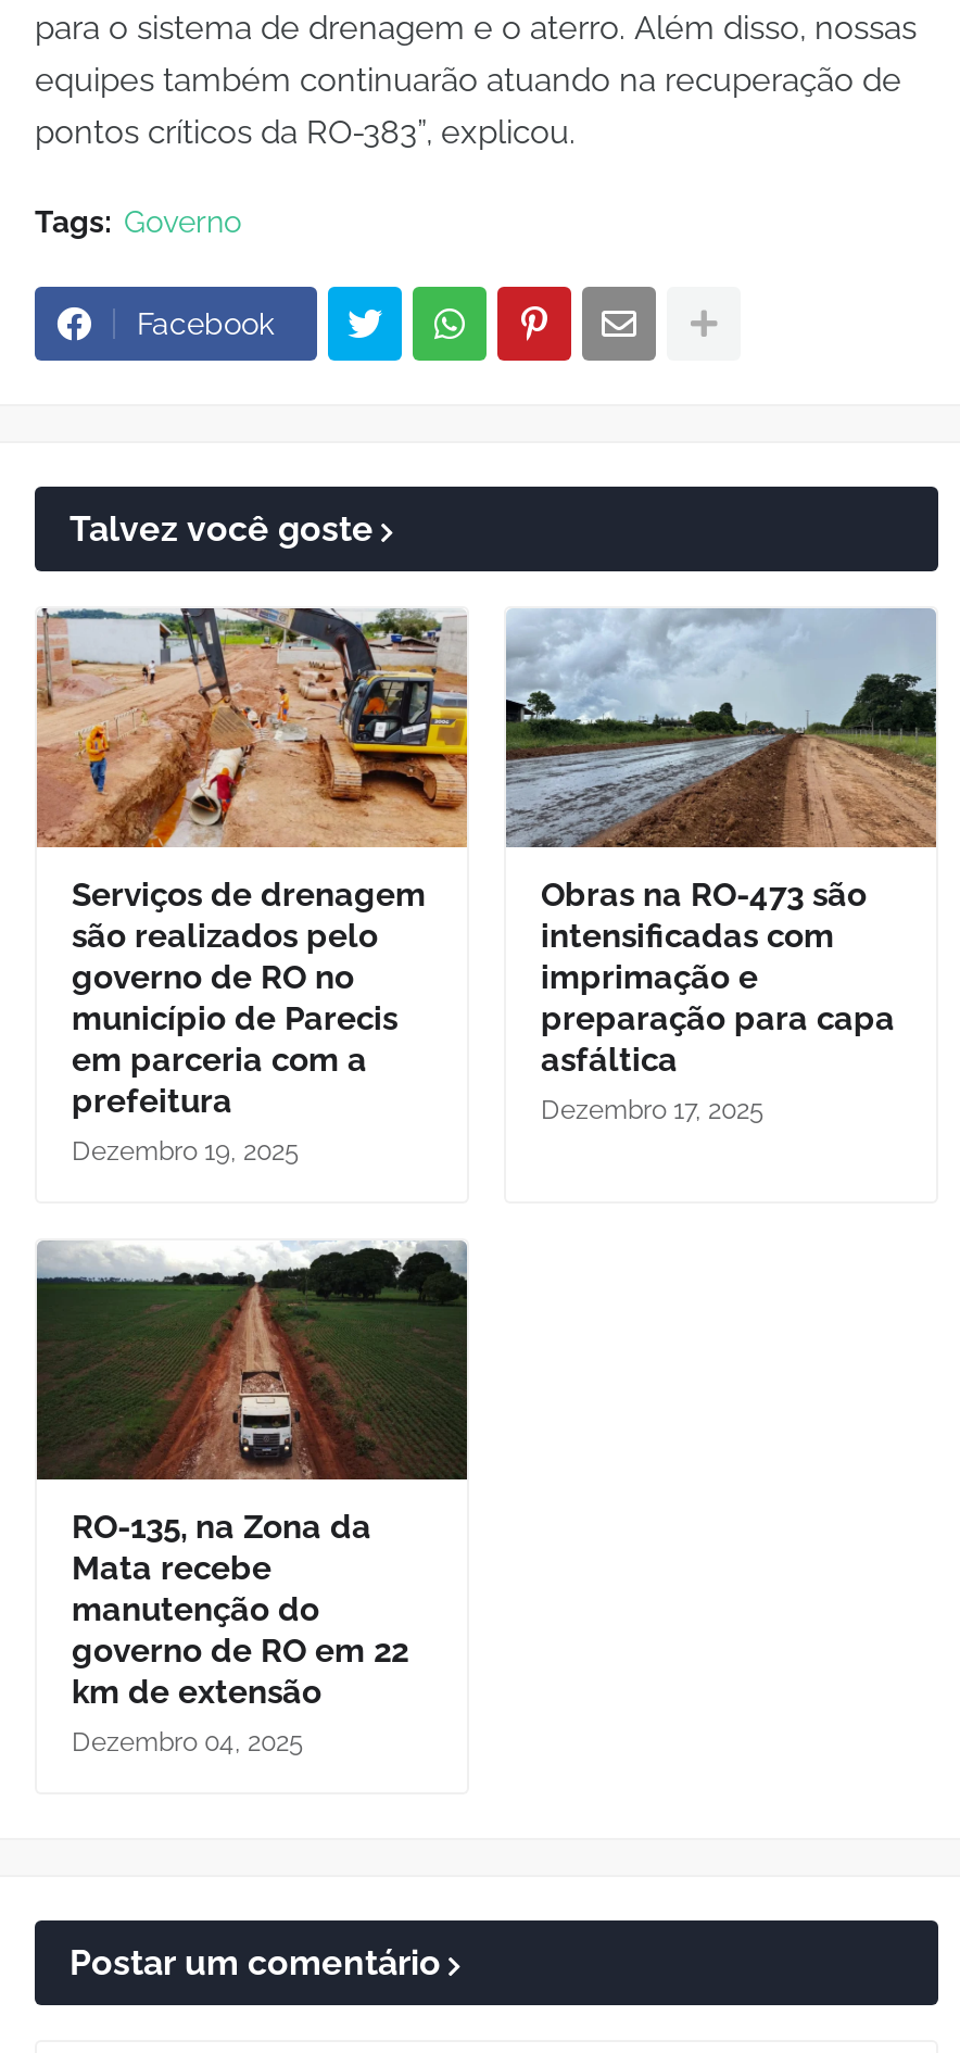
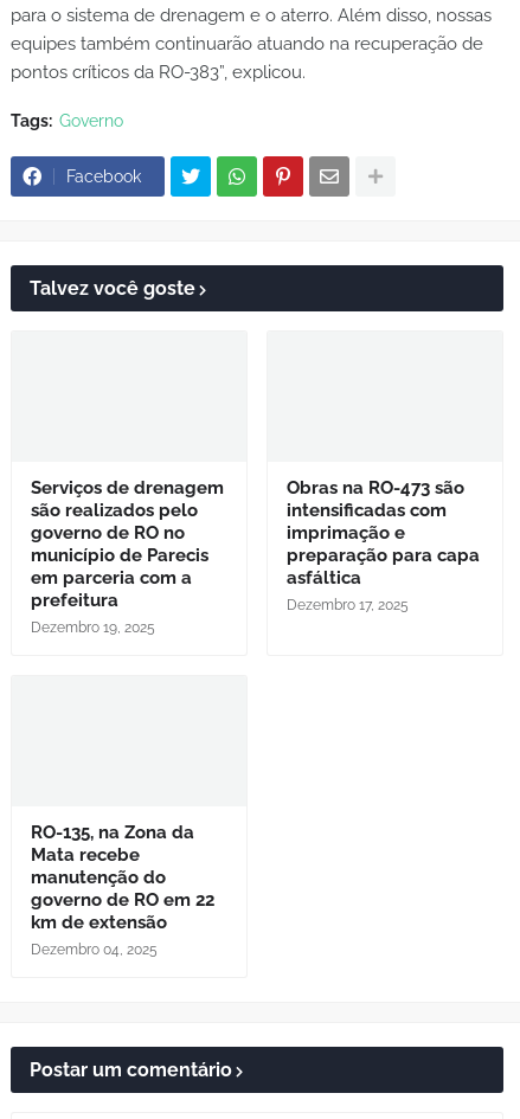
[35,606,469,849] [image] -> none
[504,608,938,849] [image] -> none
[35,1240,469,1482] [image] -> none

